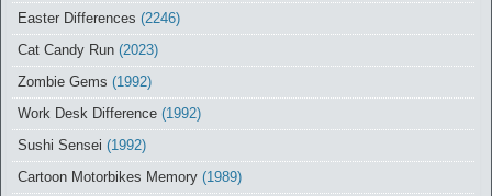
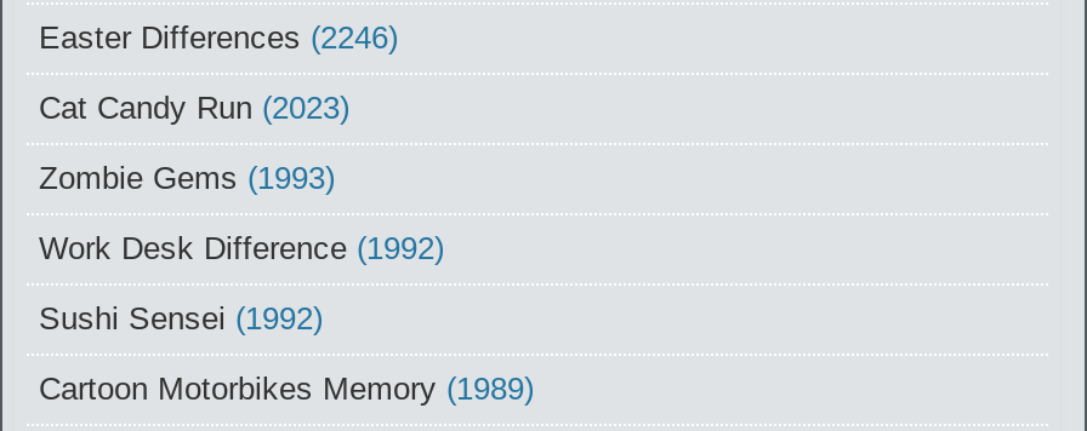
[18,73,152,89] Zombie Gems (1992) -> [39,159,335,195] Zombie Gems (1993)

